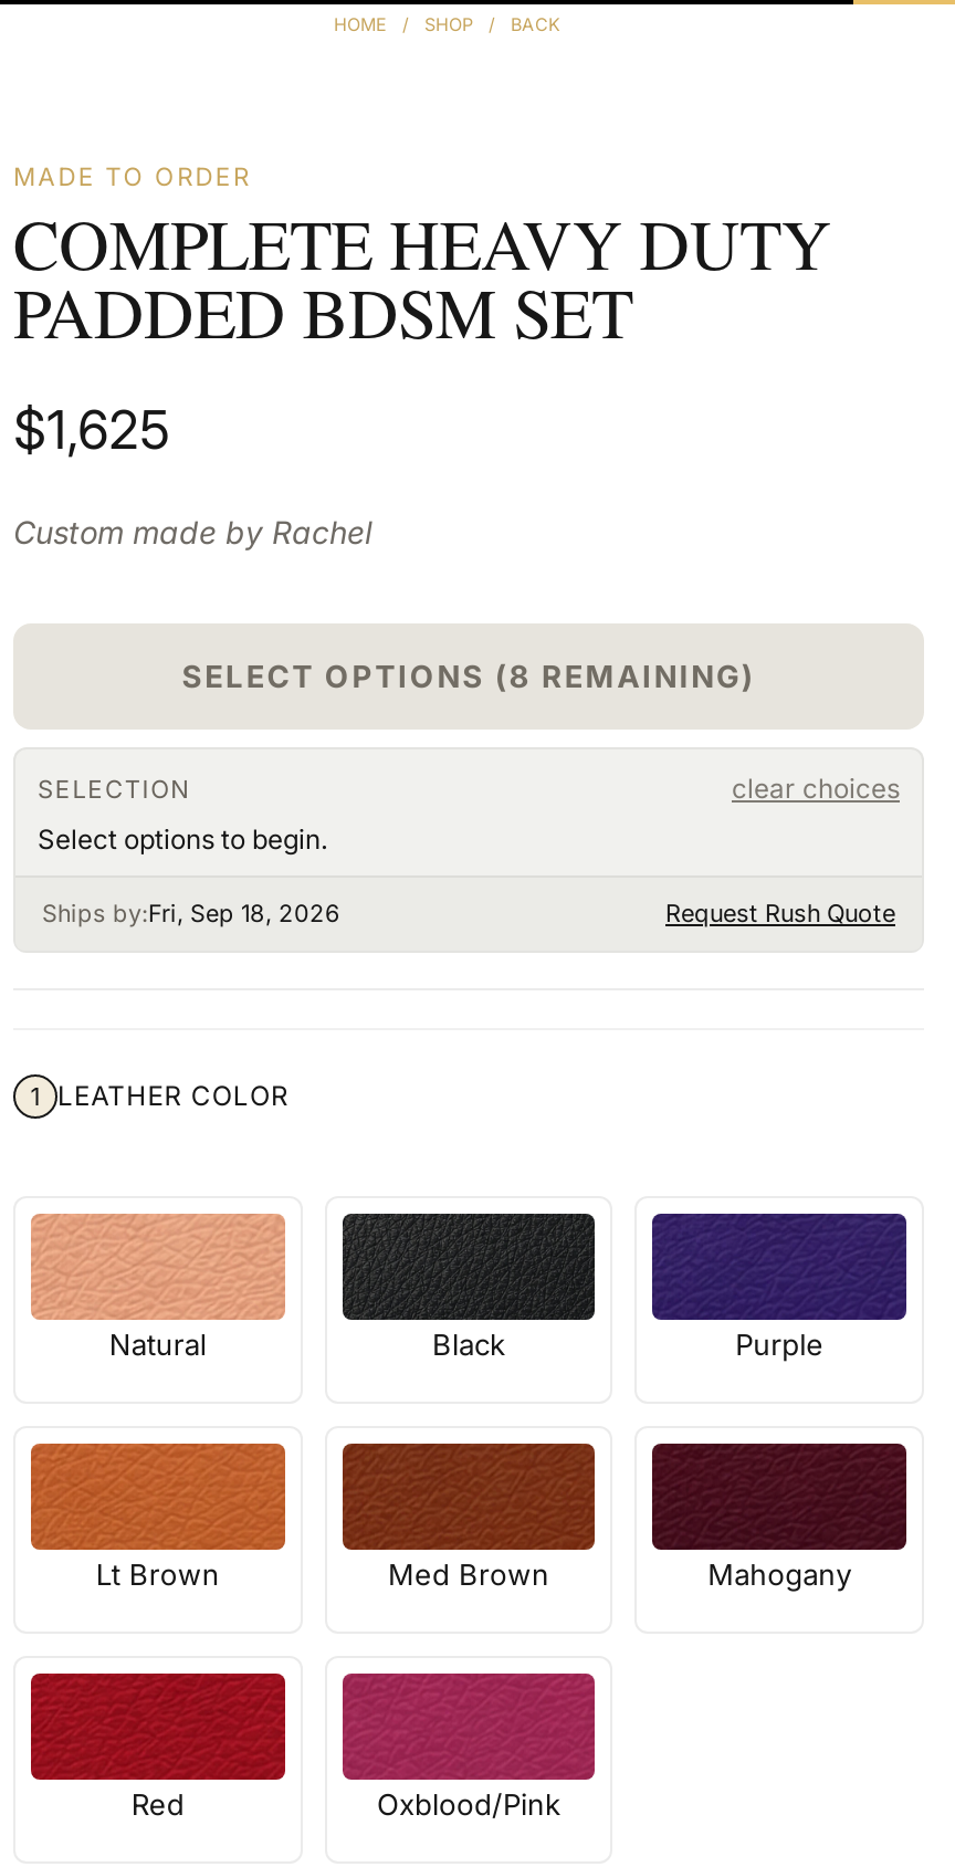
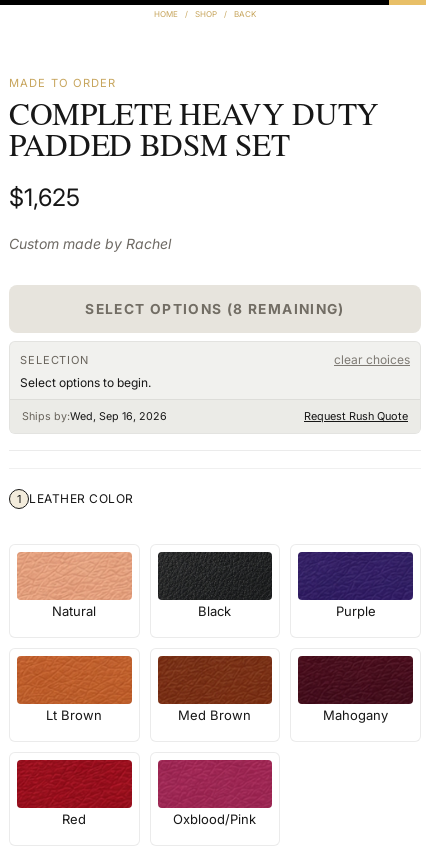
[42,899,340,927] Ships by:Fri, Sep 18, 2026 -> [22,409,167,422] Ships by:Wed, Sep 16, 2026

